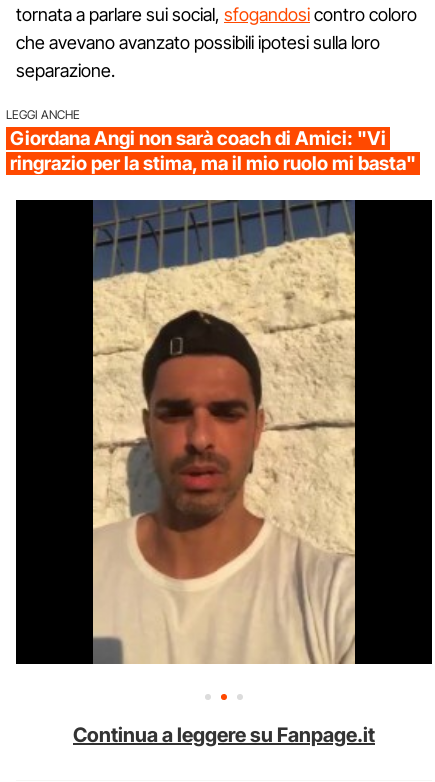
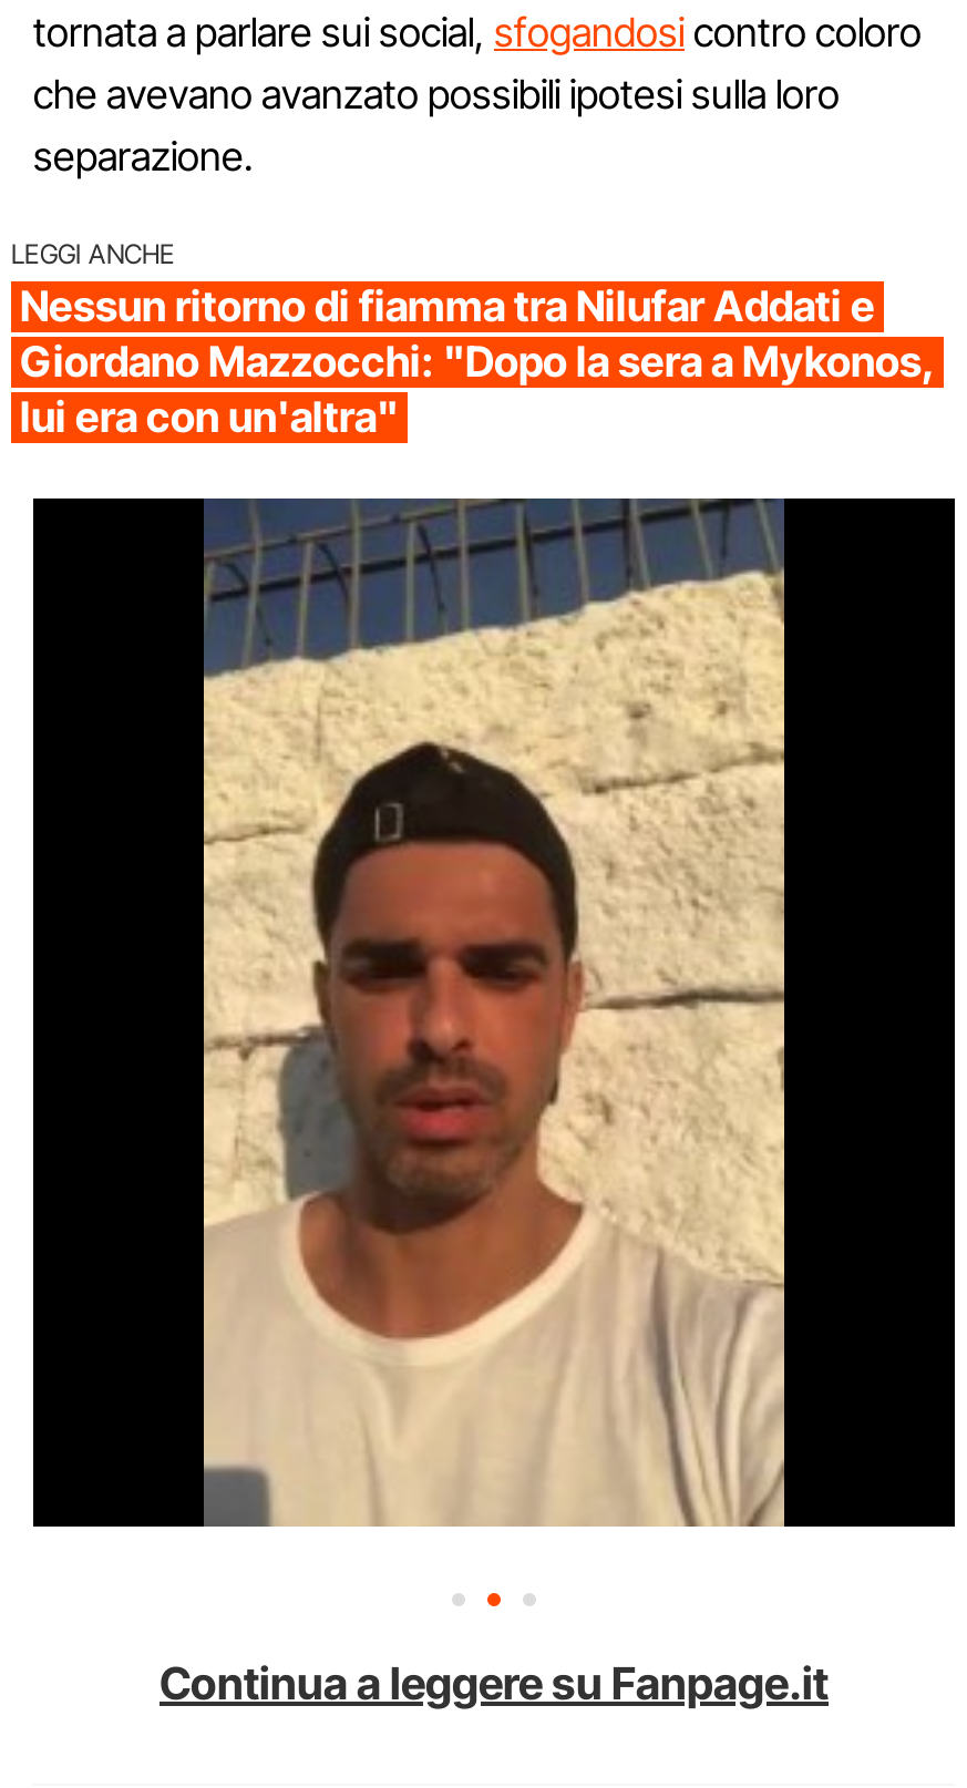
[10,127,416,175] Giordana Angi non sarà coach di Amici: "Vi | ringrazio per la stima, ma il mio ruolo mi basta" -> [20,281,935,443] Nessun ritorno di fiamma tra Nilufar Addati e | Giordano Mazzocchi: "Dopo la sera a Mykonos, | lui era con un'altra"

